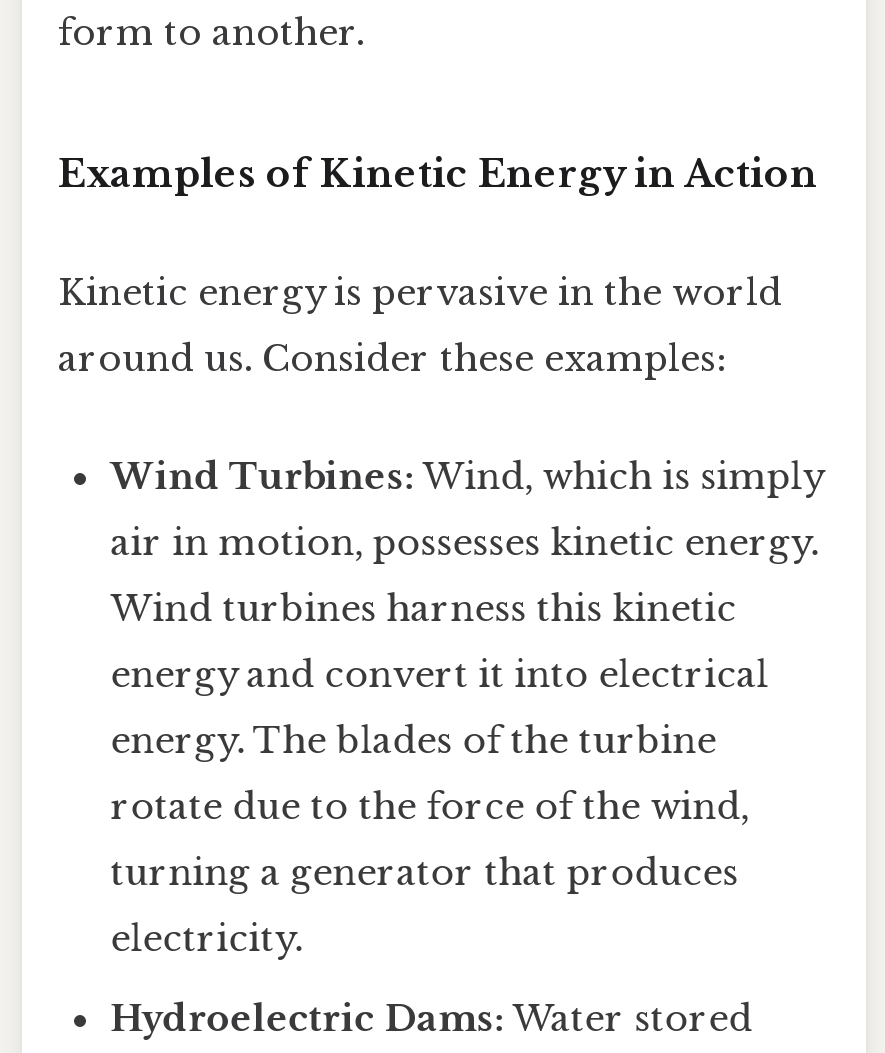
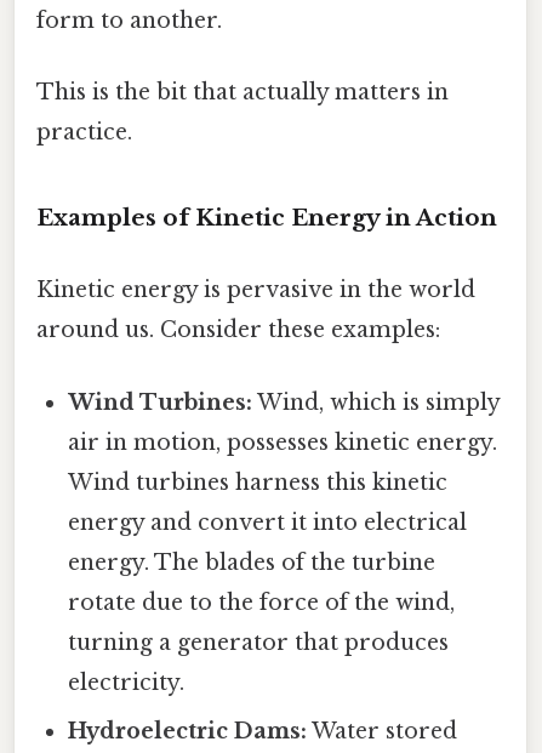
none -> [36,79,449,146] This is the bit that actually matters in | practice.

